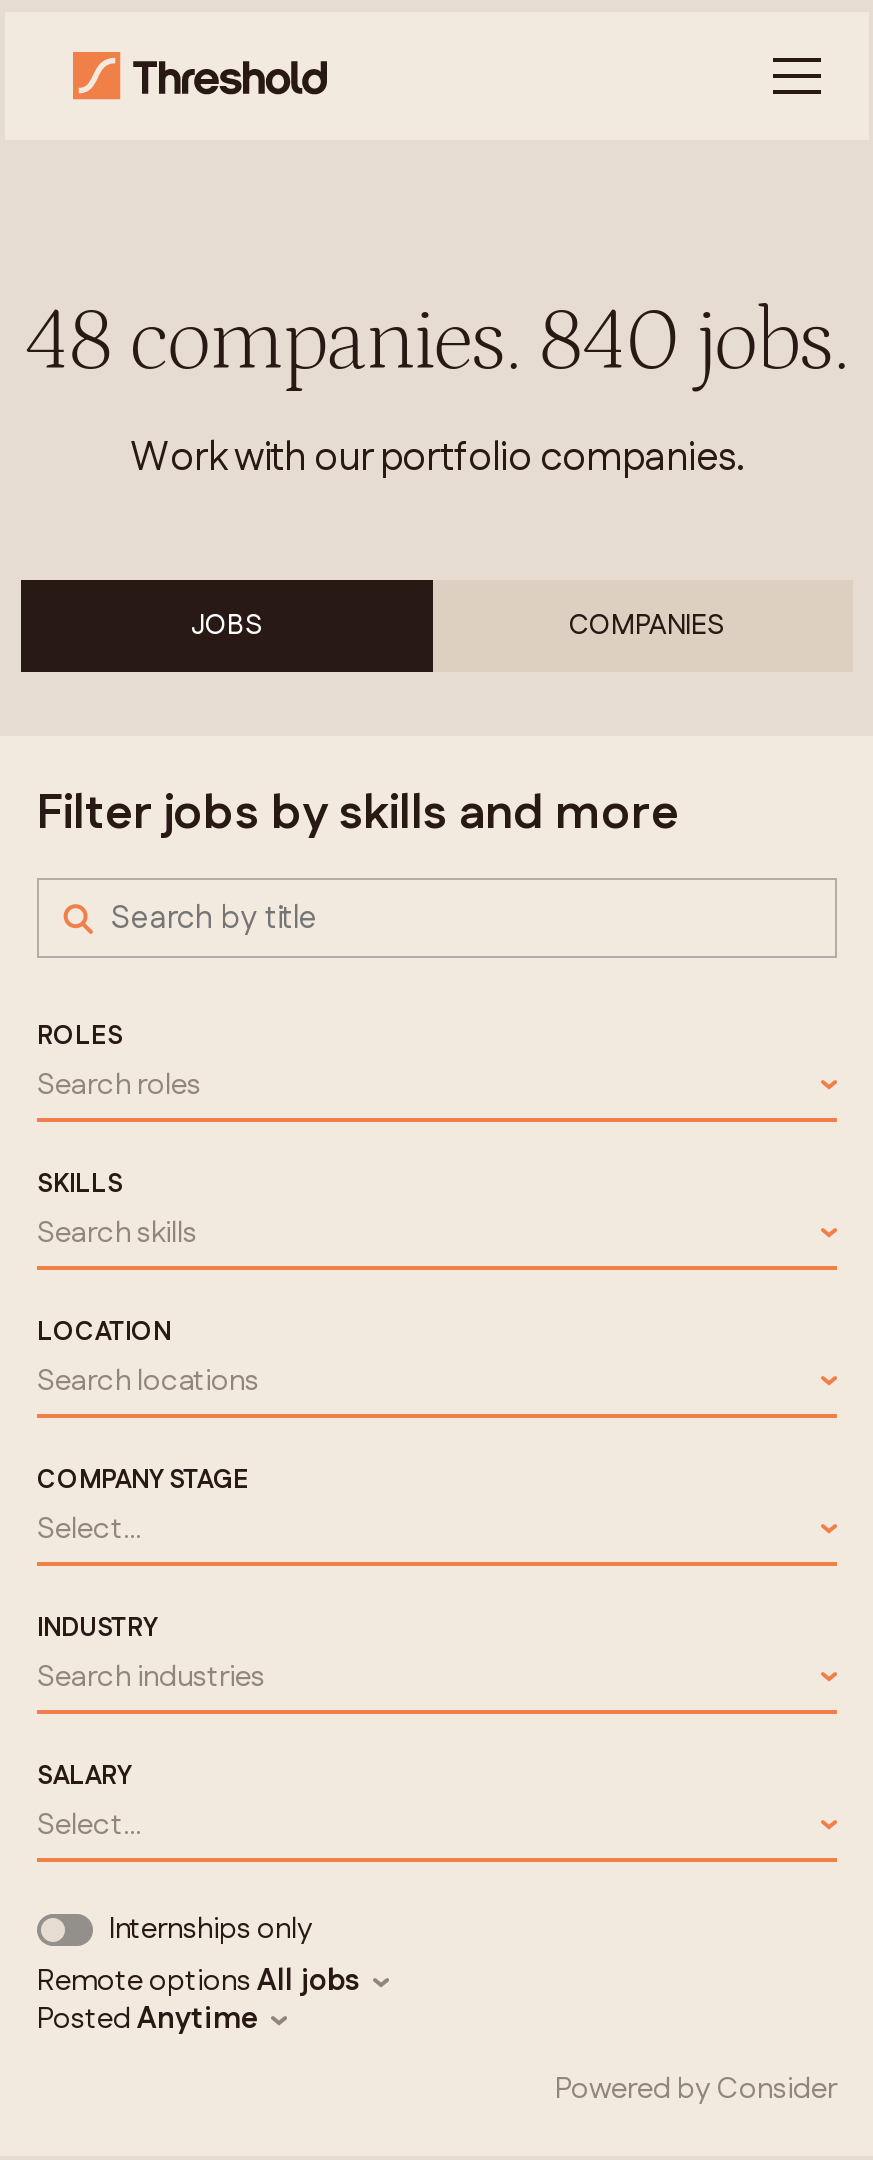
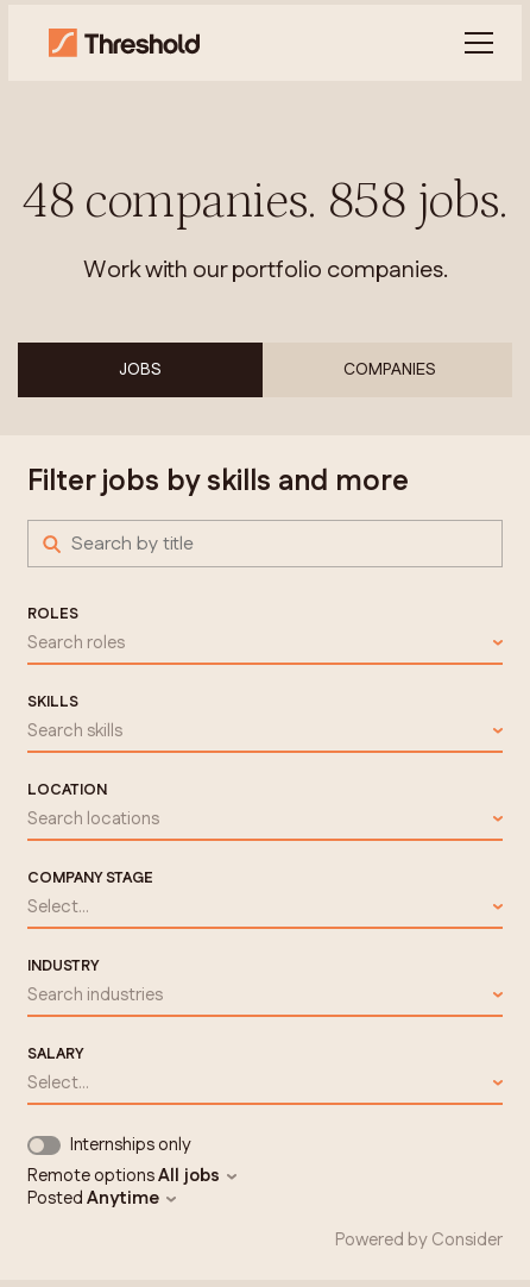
[26,292,848,392] 48 companies. 840 jobs. -> [22,171,508,231] 48 companies. 858 jobs.

